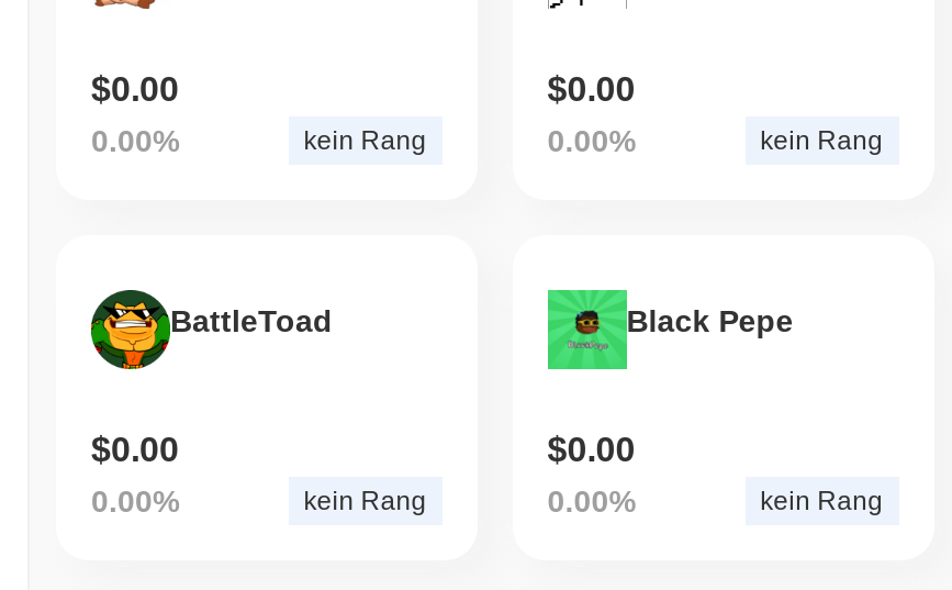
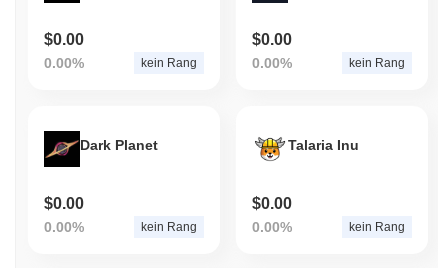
[89,288,333,371] [image] | BattleToad -> [43,130,158,168] [image] | Dark Planet
[546,288,793,371] [image] | Black Pepe -> [252,131,359,167] [image] | Talaria Inu

